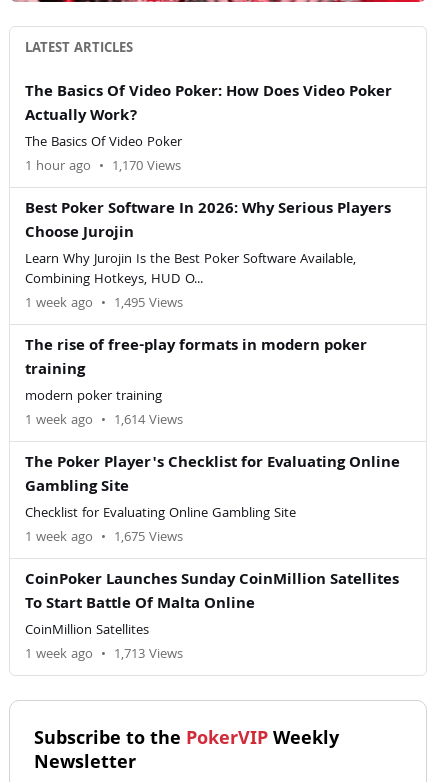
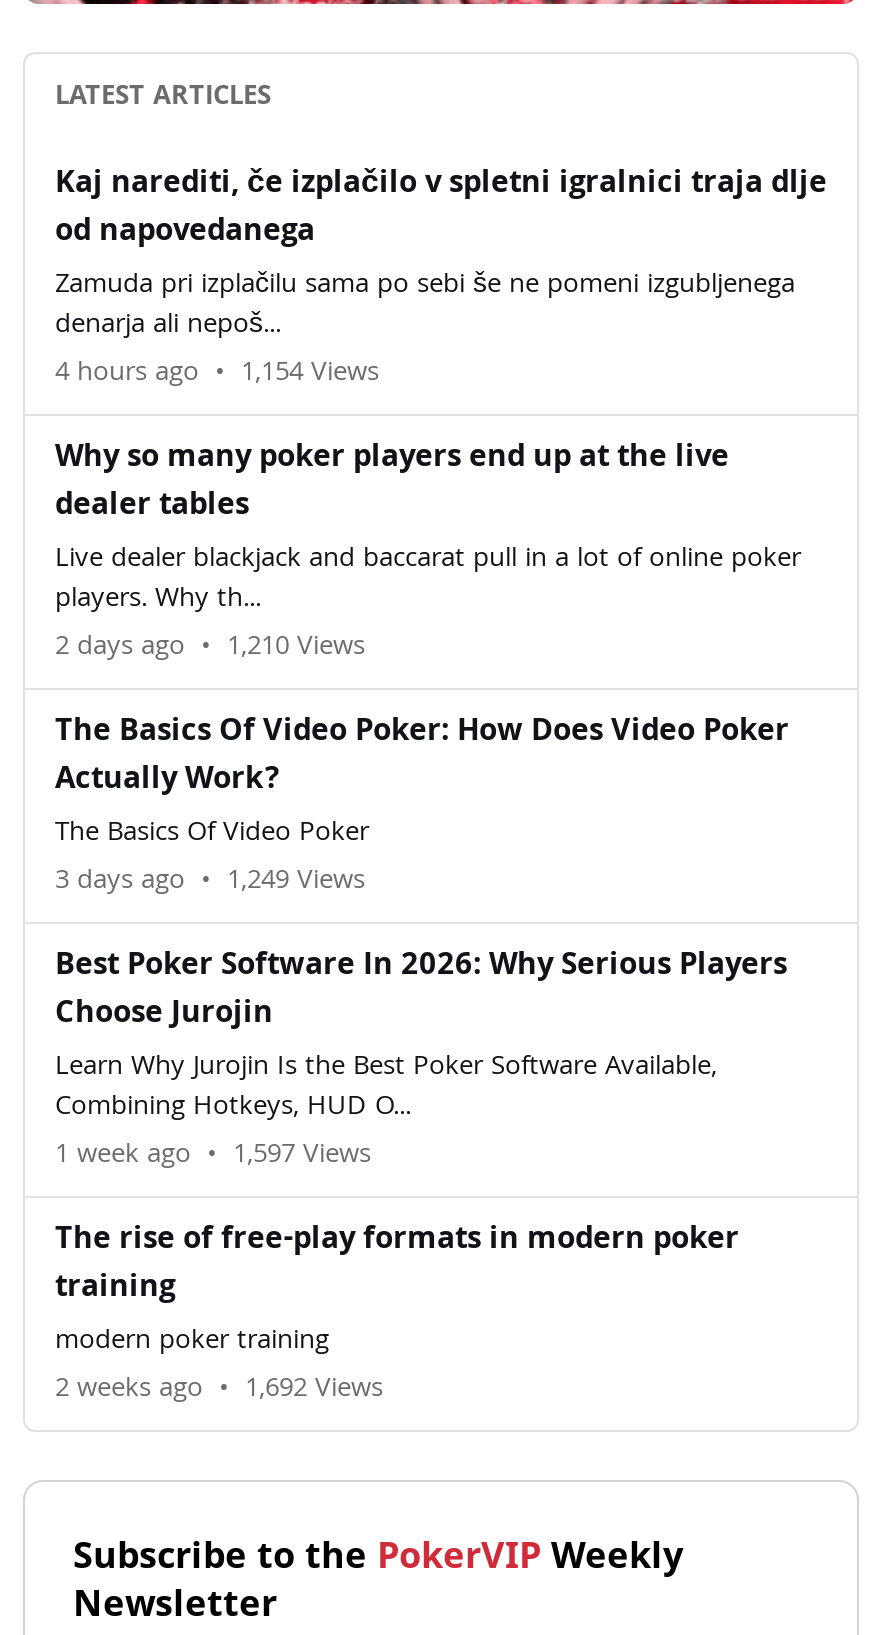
none -> [55,160,827,670] Kaj narediti, če izplačilo v spletni igralnici traja dlje | od napovedanega | Zamuda pri izplačilu sama po sebi še ne pomeni izgubljenega | denarja ali nepoš... | 4 hours ago • 1,154 Views | Why so many poker players end up at the live | dealer tables | Live dealer blackjack and baccarat pull in a lot of online poker | players. Why th... | 2 days ago • 1,210 Views
moved [25,80,392,154] -> [55,708,789,856]: The Basics Of Video Poker: How Does Video Poker | Actually Work? | The Basics Of Video Poker
[25,156,181,178] 1 hour ago • 1,170 Views -> [55,860,365,904] 3 days ago • 1,249 Views
moved [25,197,391,291] -> [55,942,787,1130]: Best Poker Software In 2026: Why Serious Players | Choose Jurojin | Learn Why Jurojin Is the Best Poker Software Available, | Combining Hotkeys, HUD O...
[25,293,183,315] 1 week ago • 1,495 Views -> [55,1134,371,1178] 1 week ago • 1,597 Views
moved [25,334,367,408] -> [55,1216,739,1364]: The rise of free-play formats in modern poker | training | modern poker training
[25,410,400,666] 1 week ago • 1,614 Views | The Poker Player's Checklist for Evaluating Online | Gambling Site | Checklist for Evaluating Online Gambling Site | 1 week ago • 1,675 Views | CoinPoker Launches Sunday CoinMillion Satellites | To Start Battle Of Malta Online | CoinMillion Satellites | 1 week ago • 1,713 Views -> [55,1368,383,1412] 2 weeks ago • 1,692 Views

